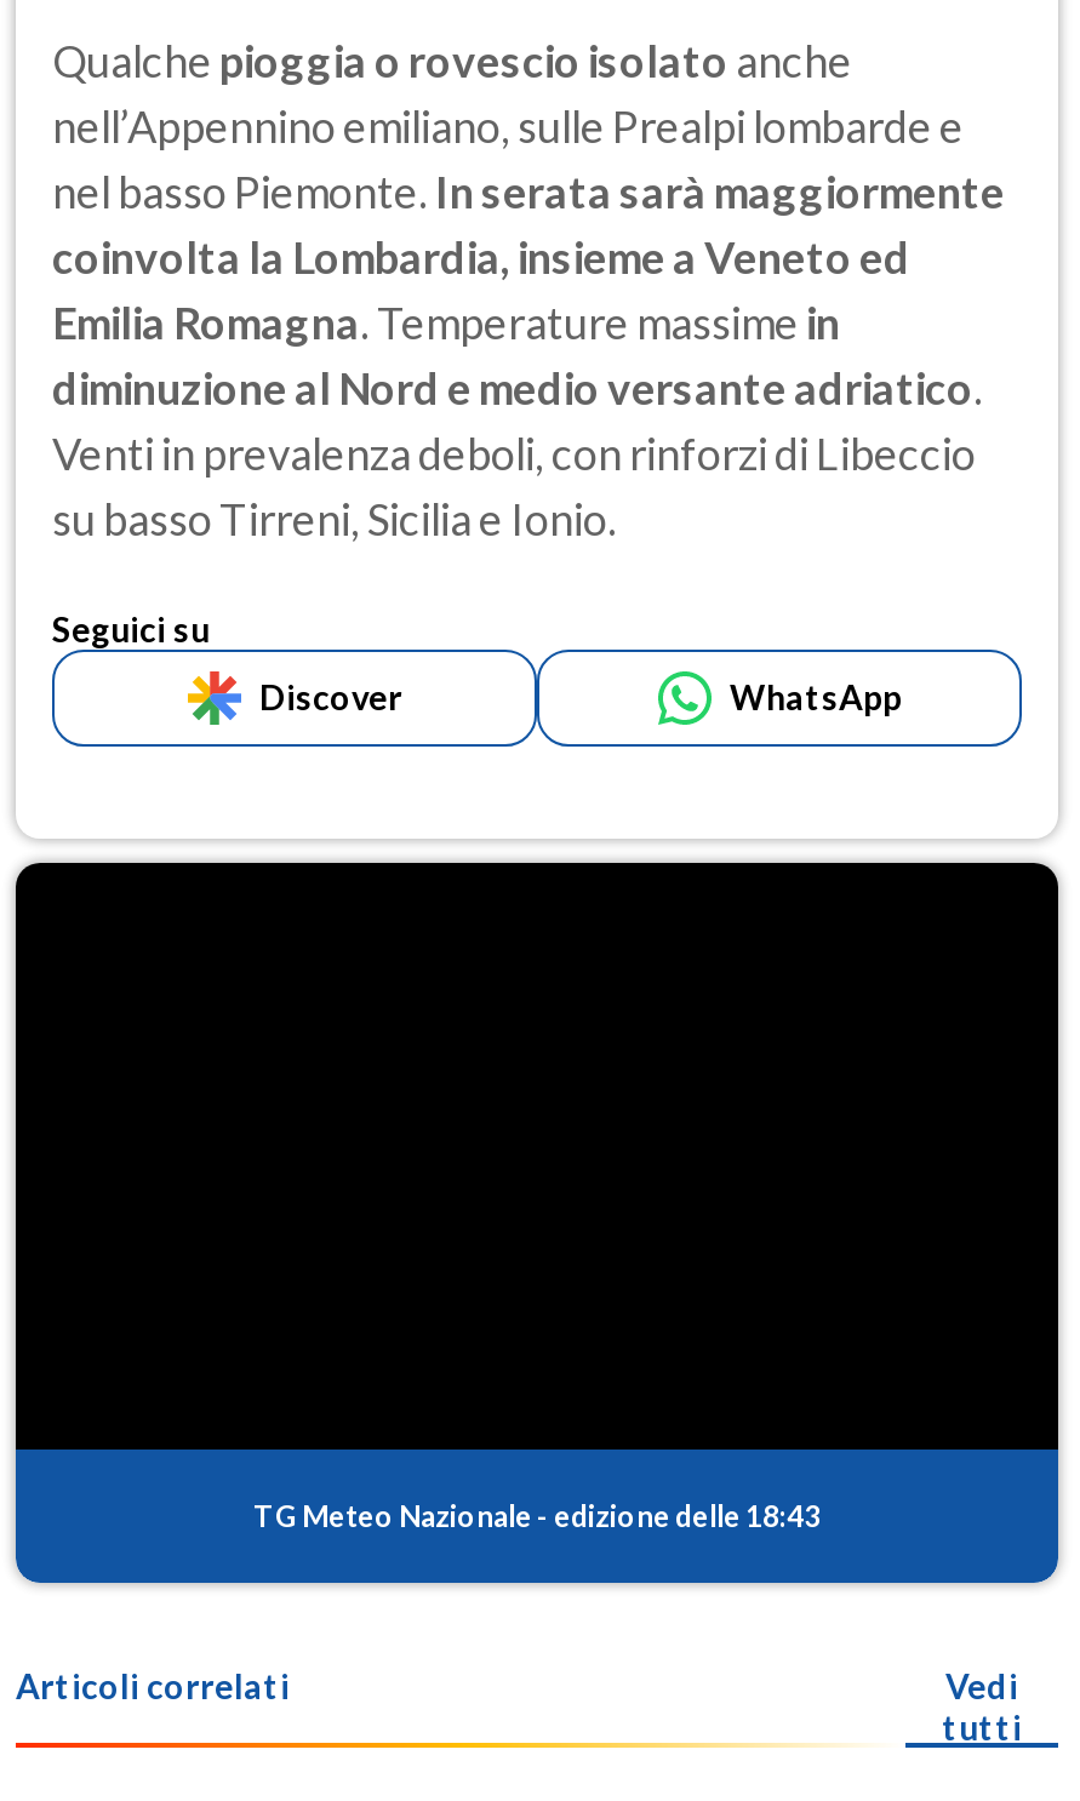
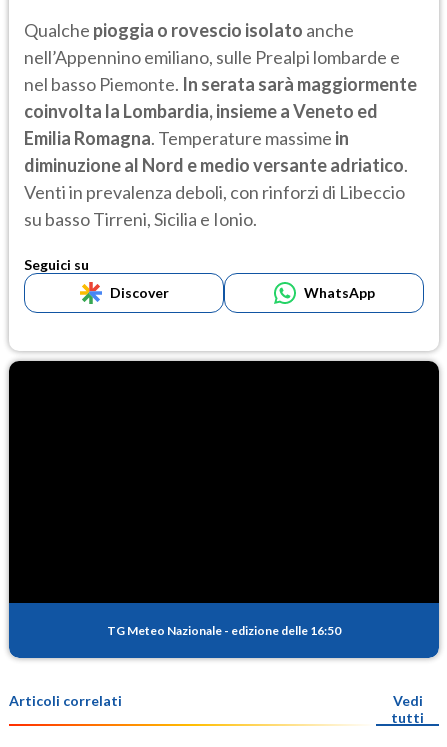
[253,1498,821,1535] TG Meteo Nazionale - edizione delle 18:43 -> [107,623,341,638] TG Meteo Nazionale - edizione delle 16:50

